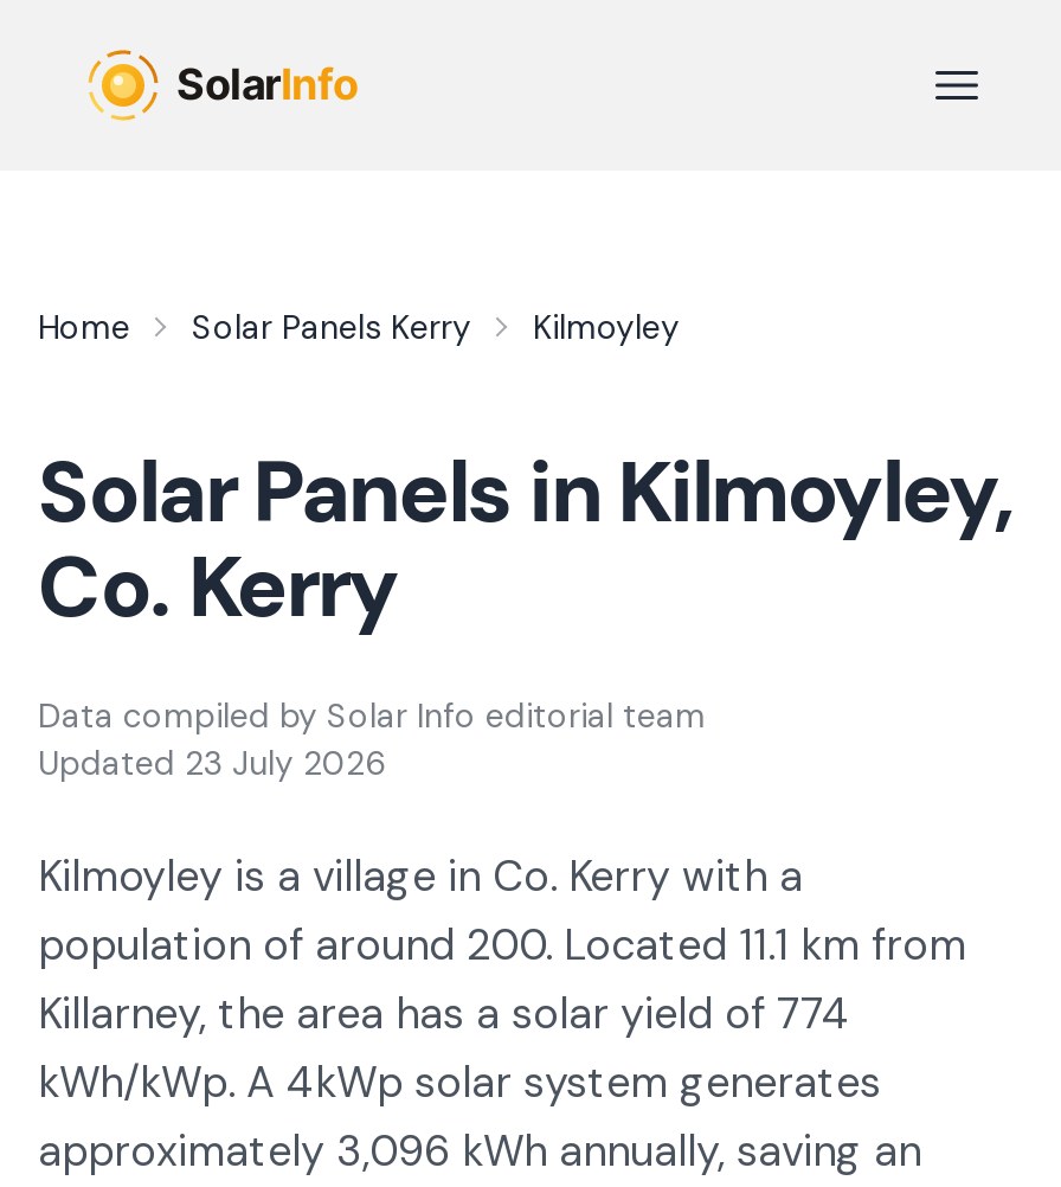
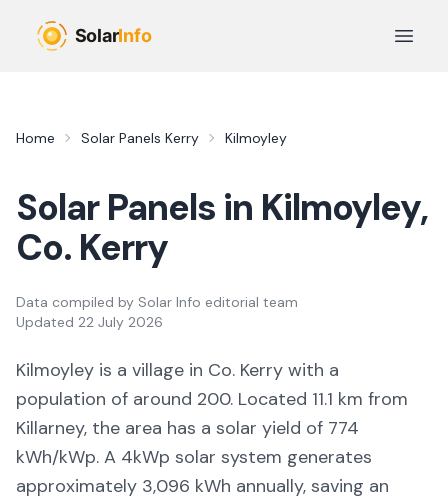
[38,742,386,784] Updated 23 July 2026 -> [16,313,163,331] Updated 22 July 2026

